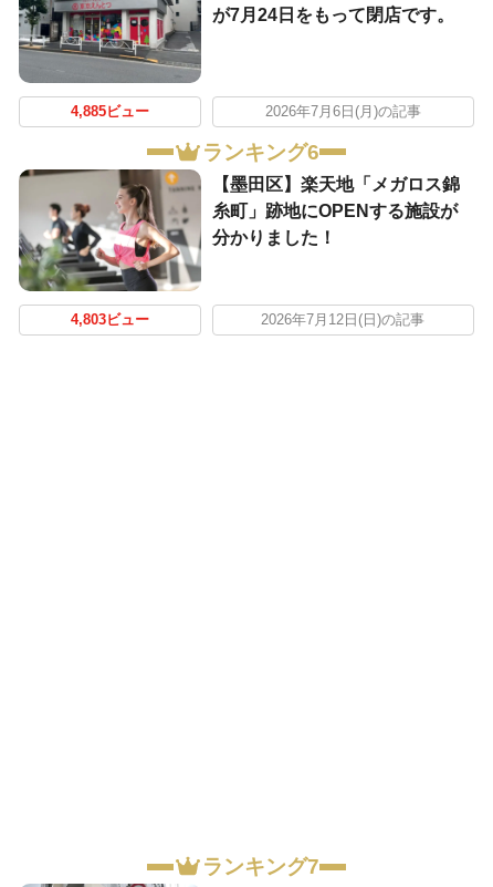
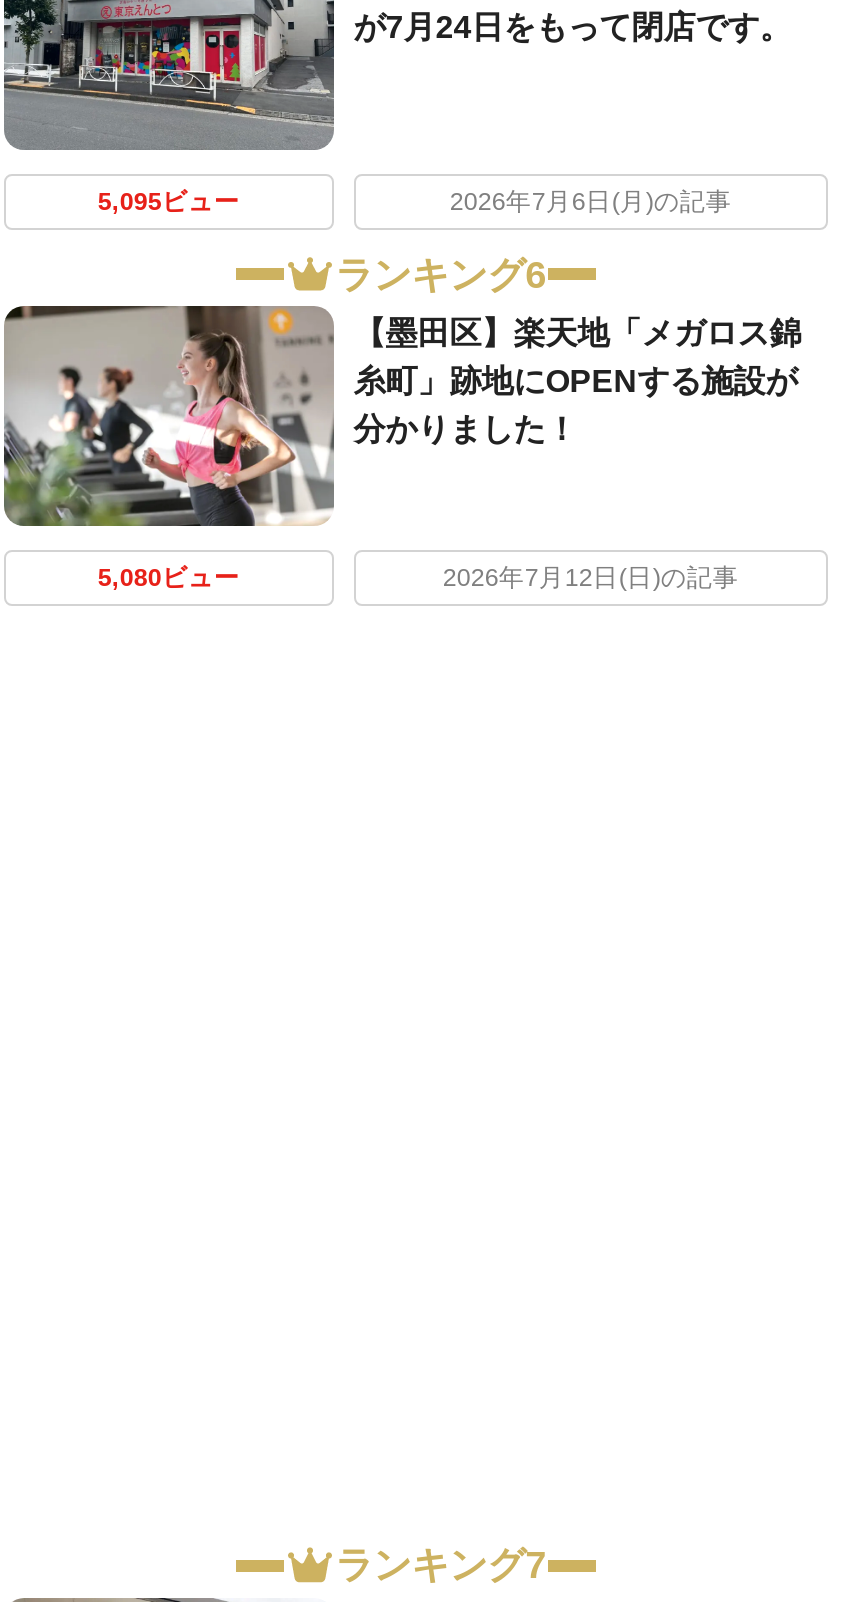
[71,104,149,120] 4,885ビュー -> [98,188,240,216] 5,095ビュー
[71,312,149,328] 4,803ビュー -> [98,563,240,591] 5,080ビュー

